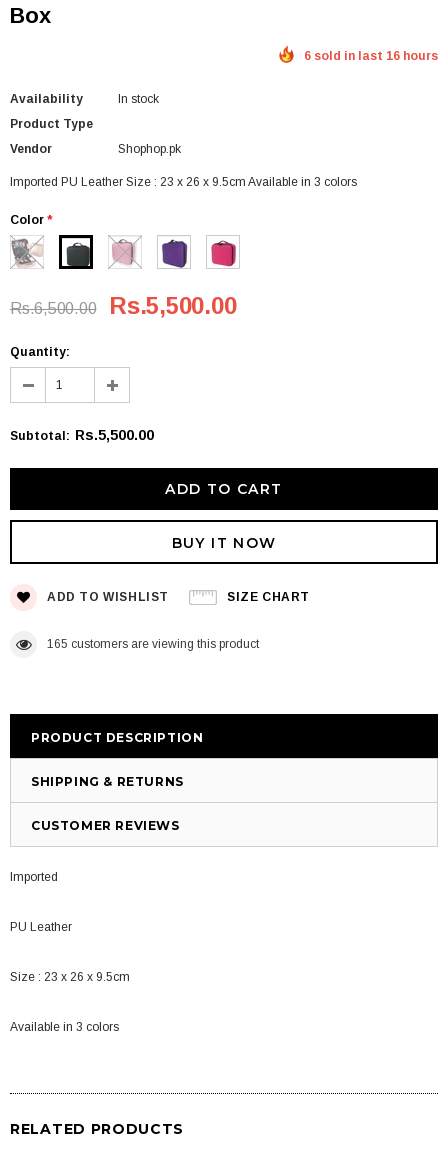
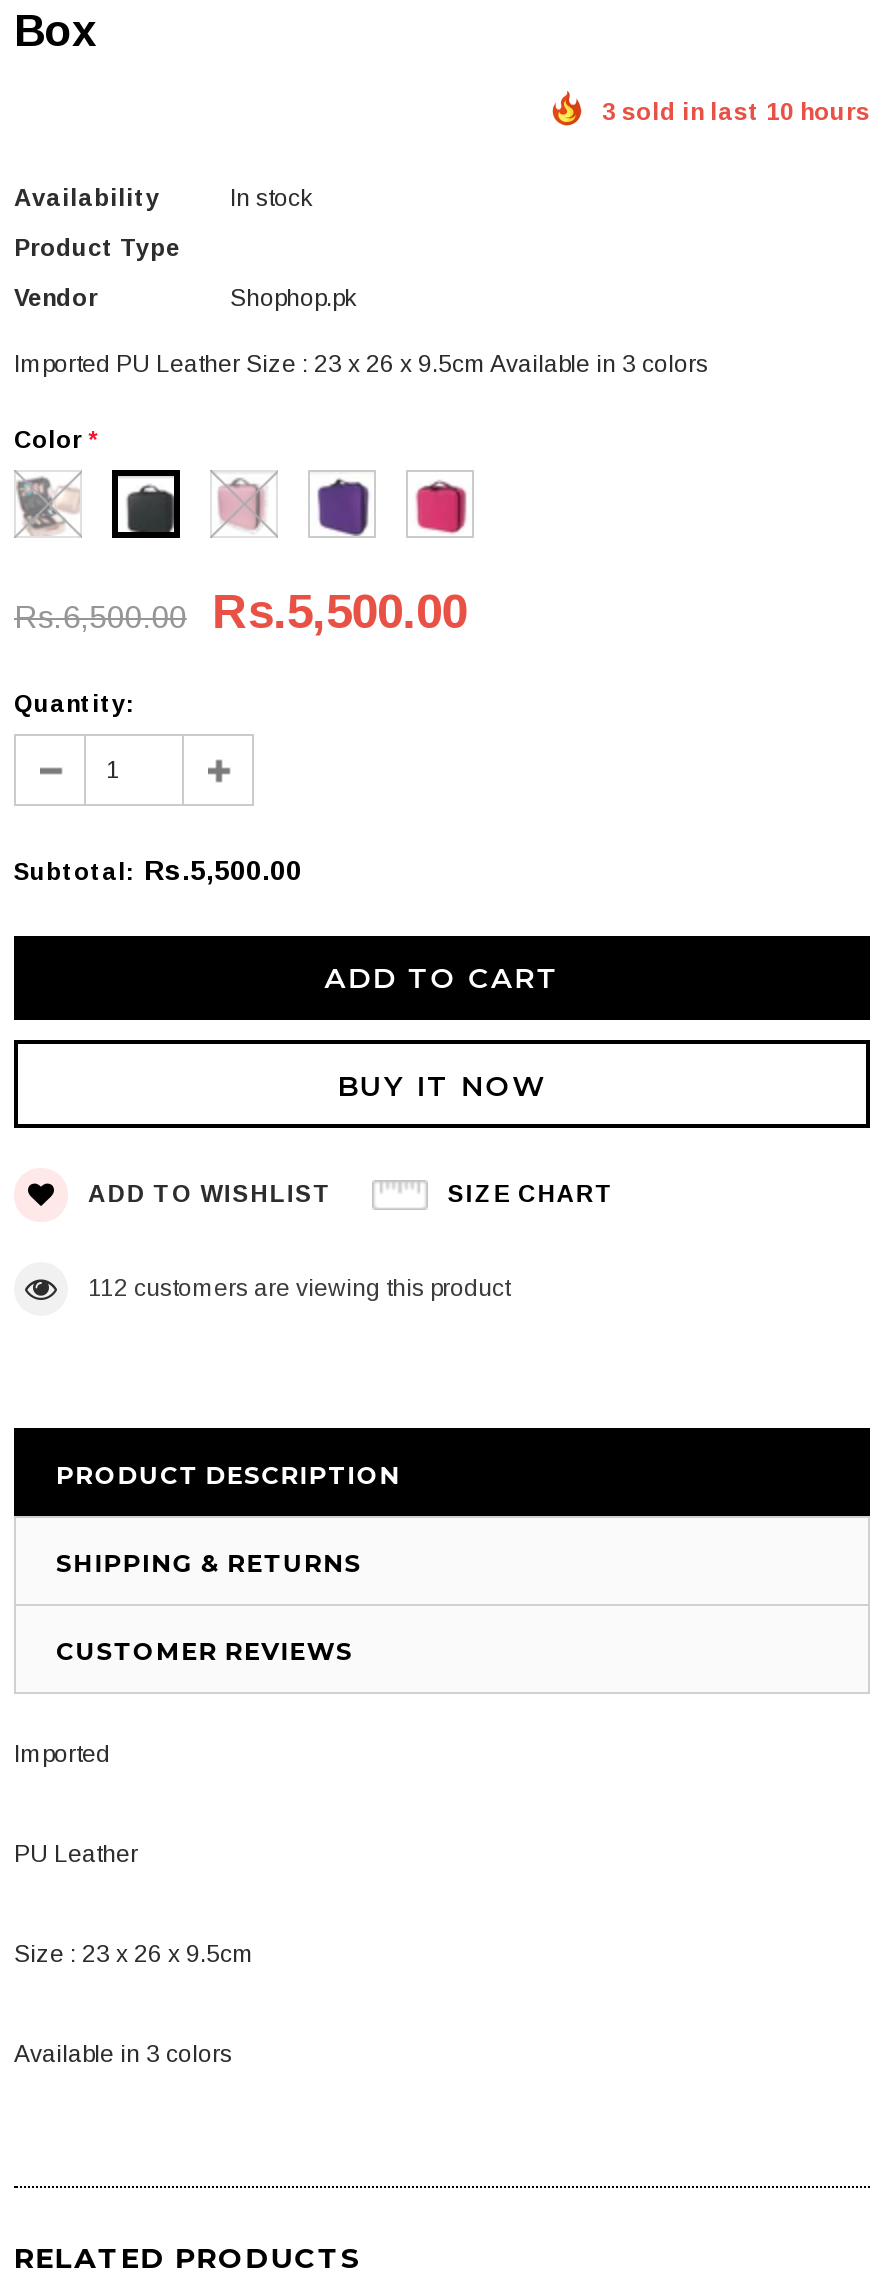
[304,49,438,63] 6 sold in last 16 hours -> [602,98,870,126] 3 sold in last 10 hours
[47,637,259,651] 165 customers are viewing this product -> [88,1275,510,1303] 112 customers are viewing this product

